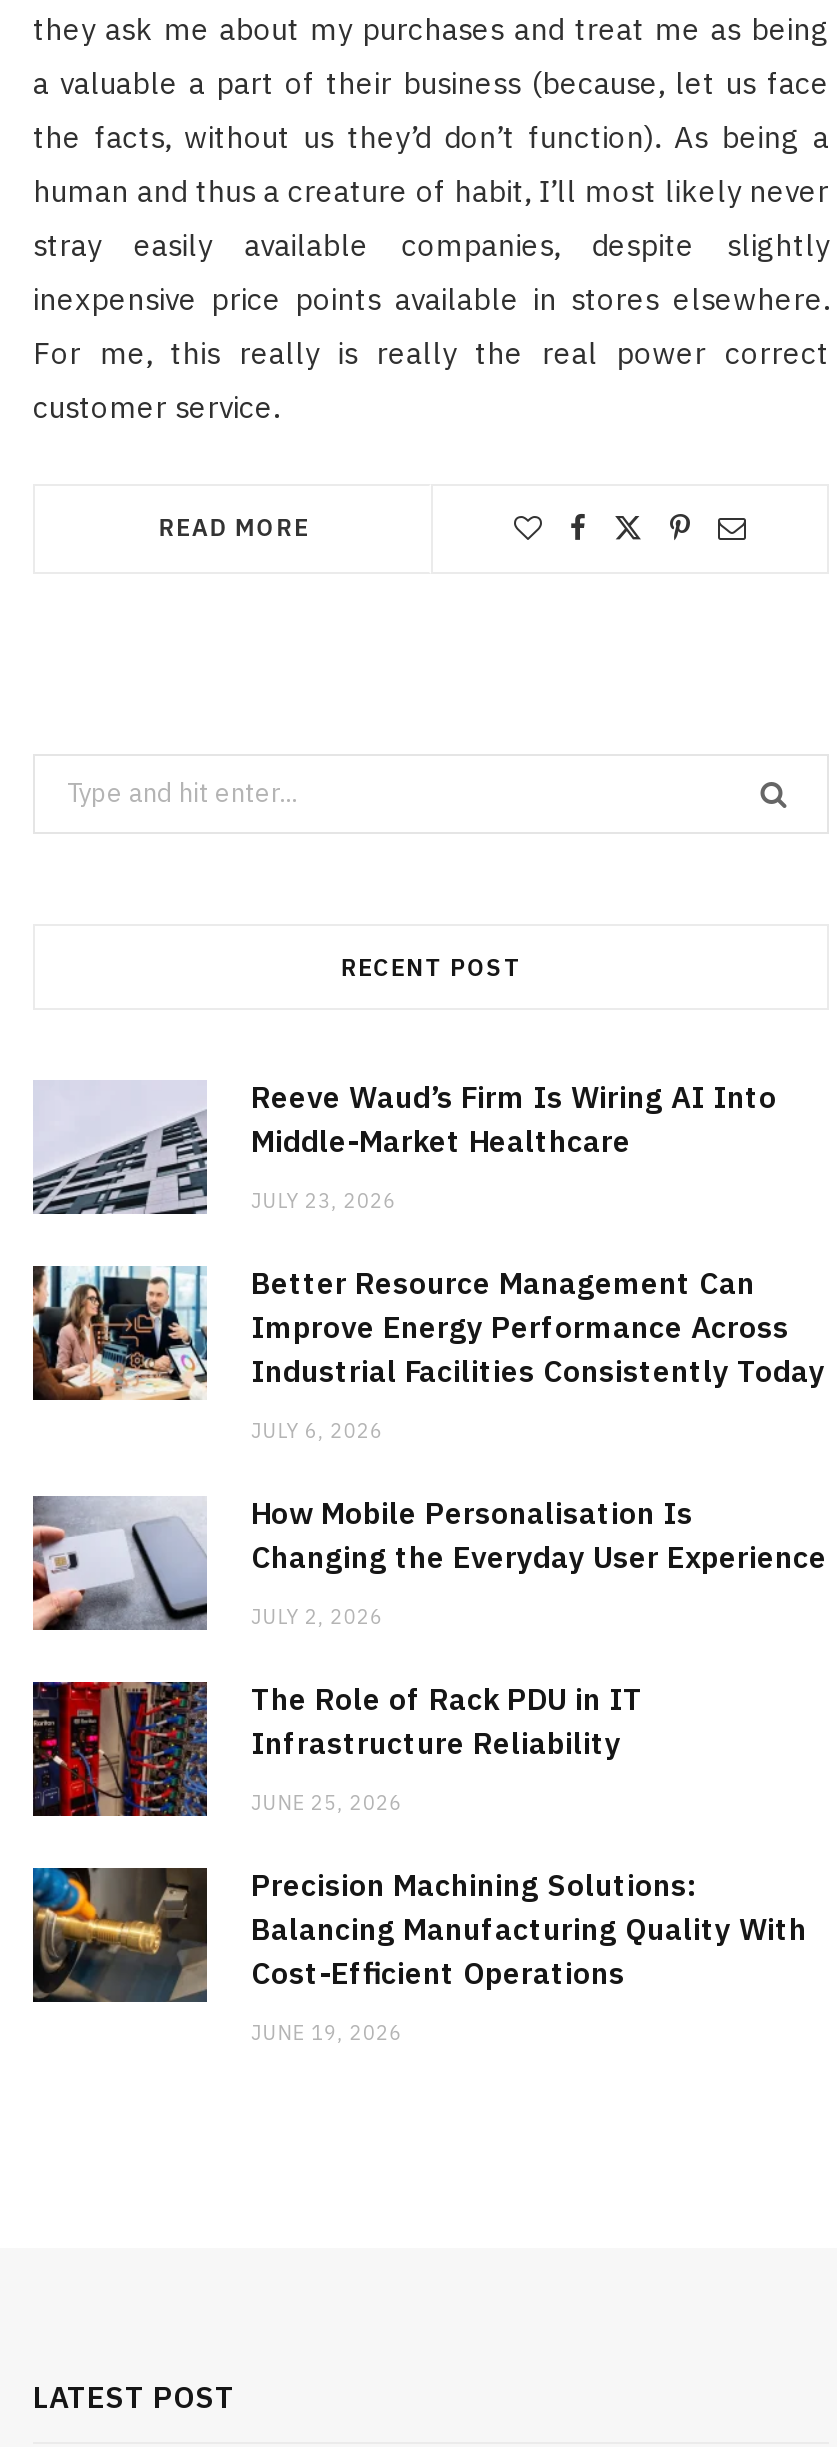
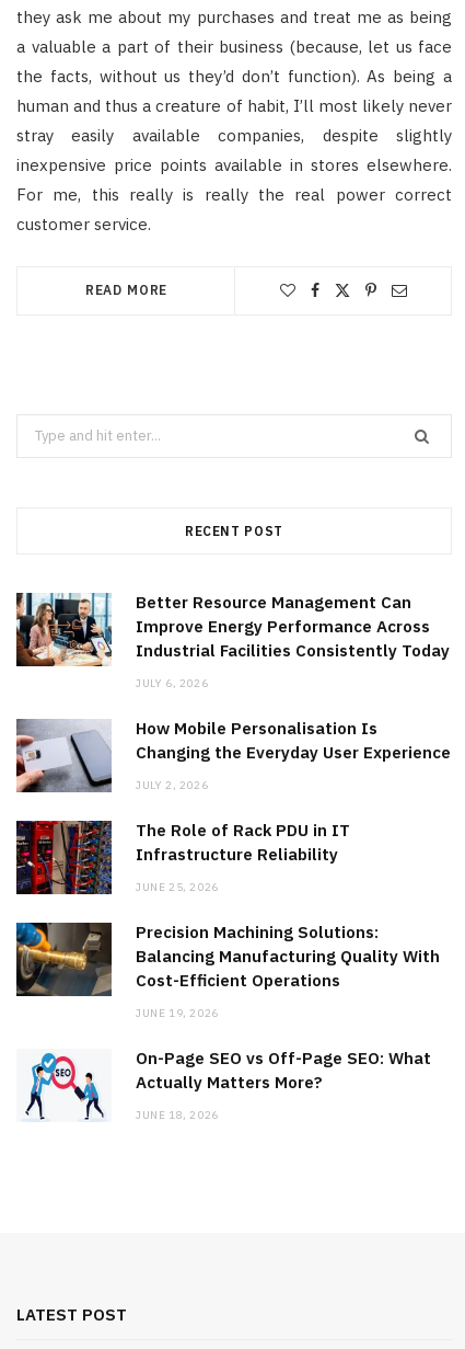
[31,1078,777,1216] [image] | Reeve Waud’s Firm Is Wiring AI Into | Middle-Market Healthcare | JULY 23, 2026 -> none
moved [29,1262,827,2046] -> [14,591,451,1020]: [image] | Better Resource Management Can | Improve Energy Performance Across | ... | Cost-Efficient Operations | JUNE 19, 2026
none -> [24,1047,431,1122] [image] | On-Page SEO vs Off-Page SEO: What | Actually Matters More? | JUNE 18, 2026

